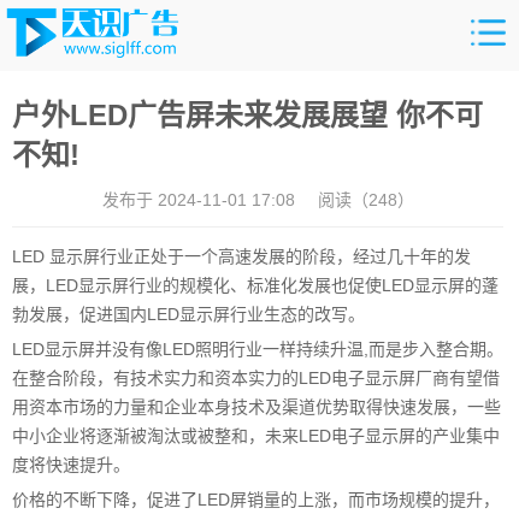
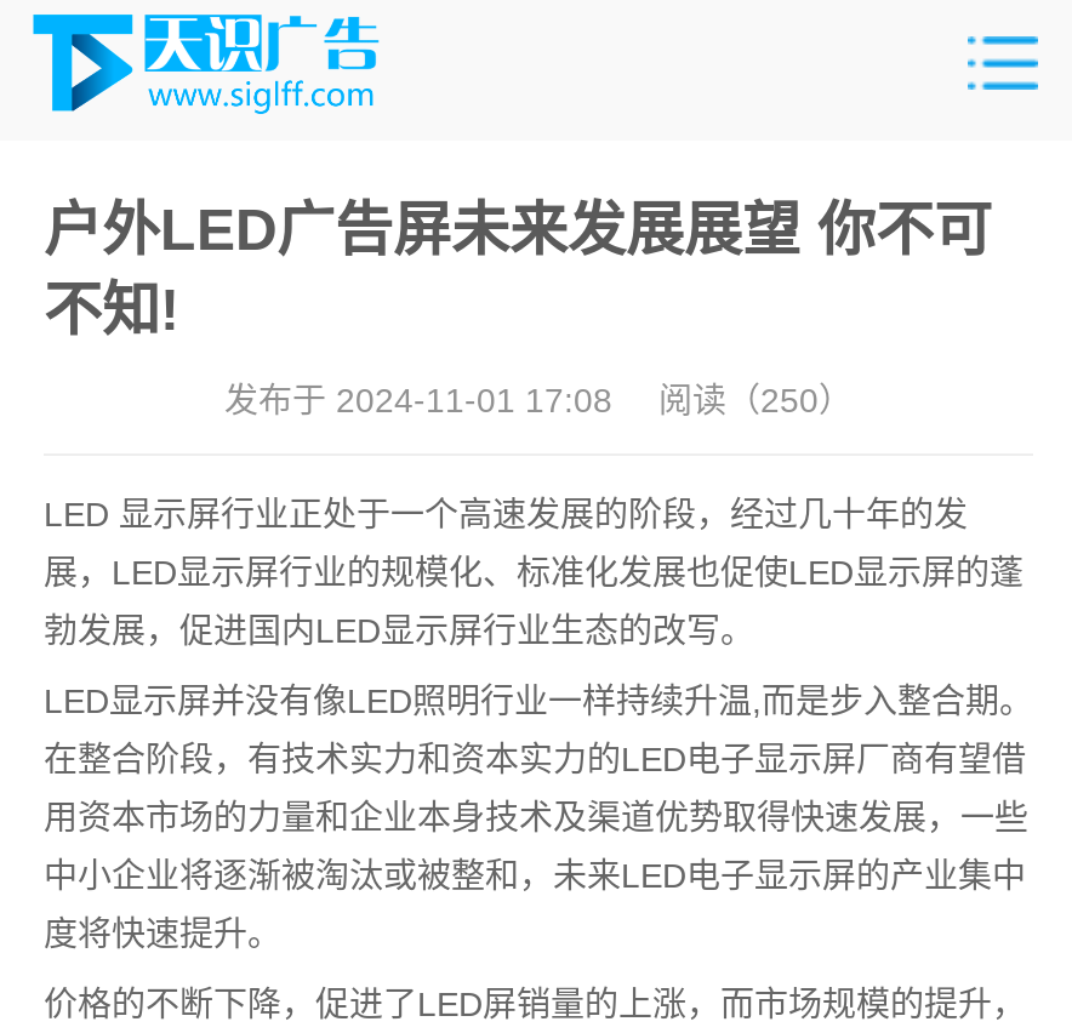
[102,191,414,210] 发布于 2024-11-01 17:08 阅读（248） -> [224,382,853,420] 发布于 2024-11-01 17:08 阅读（250）

